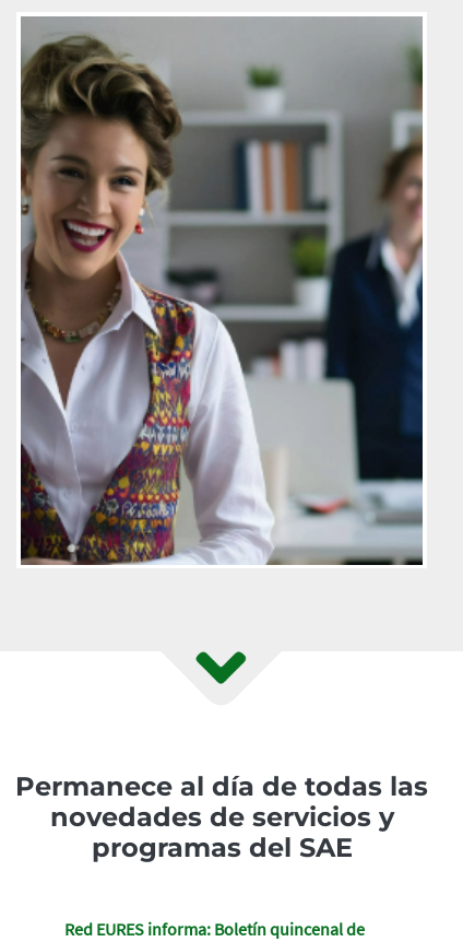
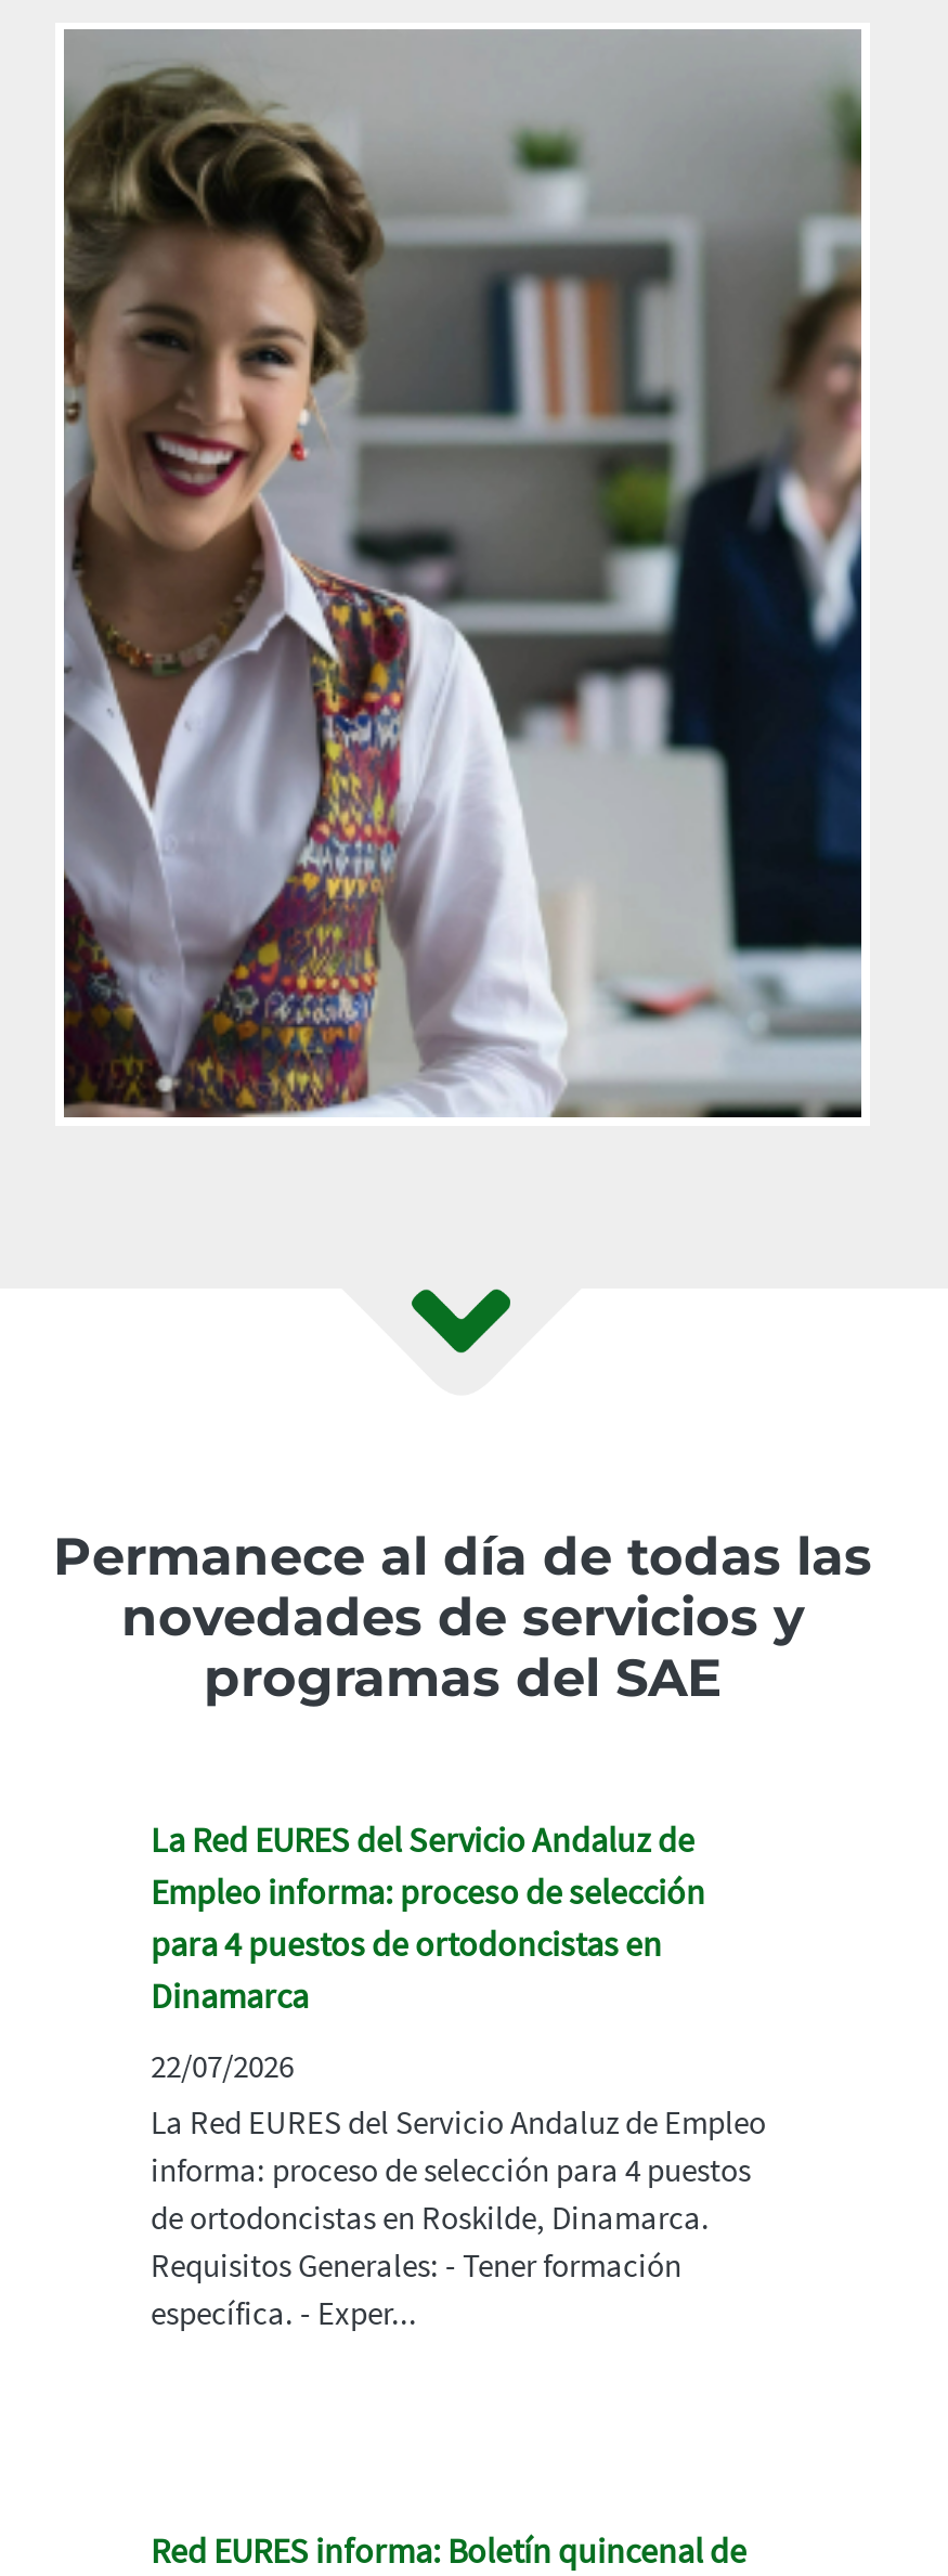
none -> [151,1817,766,2333] La Red EURES del Servicio Andaluz de | Empleo informa: proceso de selección | para 4 puestos de ortodoncistas en | Dinamarca | 22/07/2026 | La Red EURES del Servicio Andaluz de Empleo | informa: proceso de selección para 4 puestos | de ortodoncistas en Roskilde, Dinamarca. | Requisitos Generales: - Tener formación | específica. - Exper...

